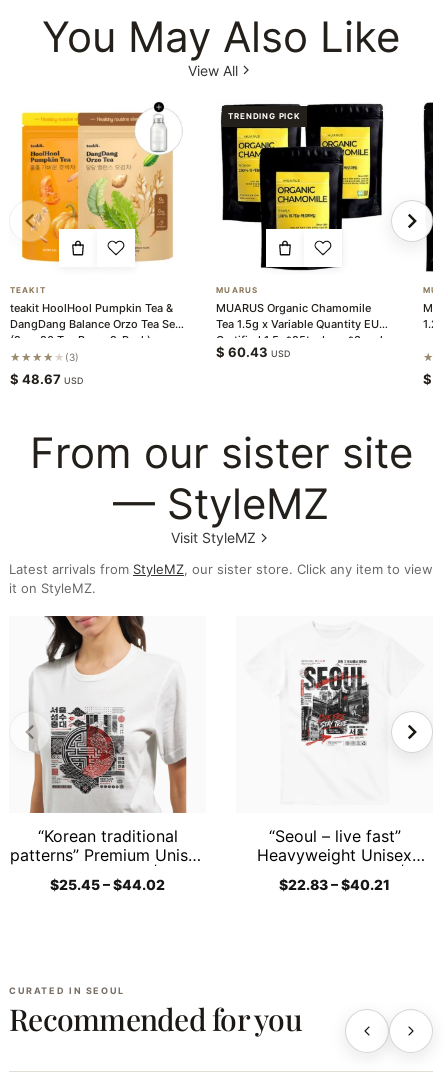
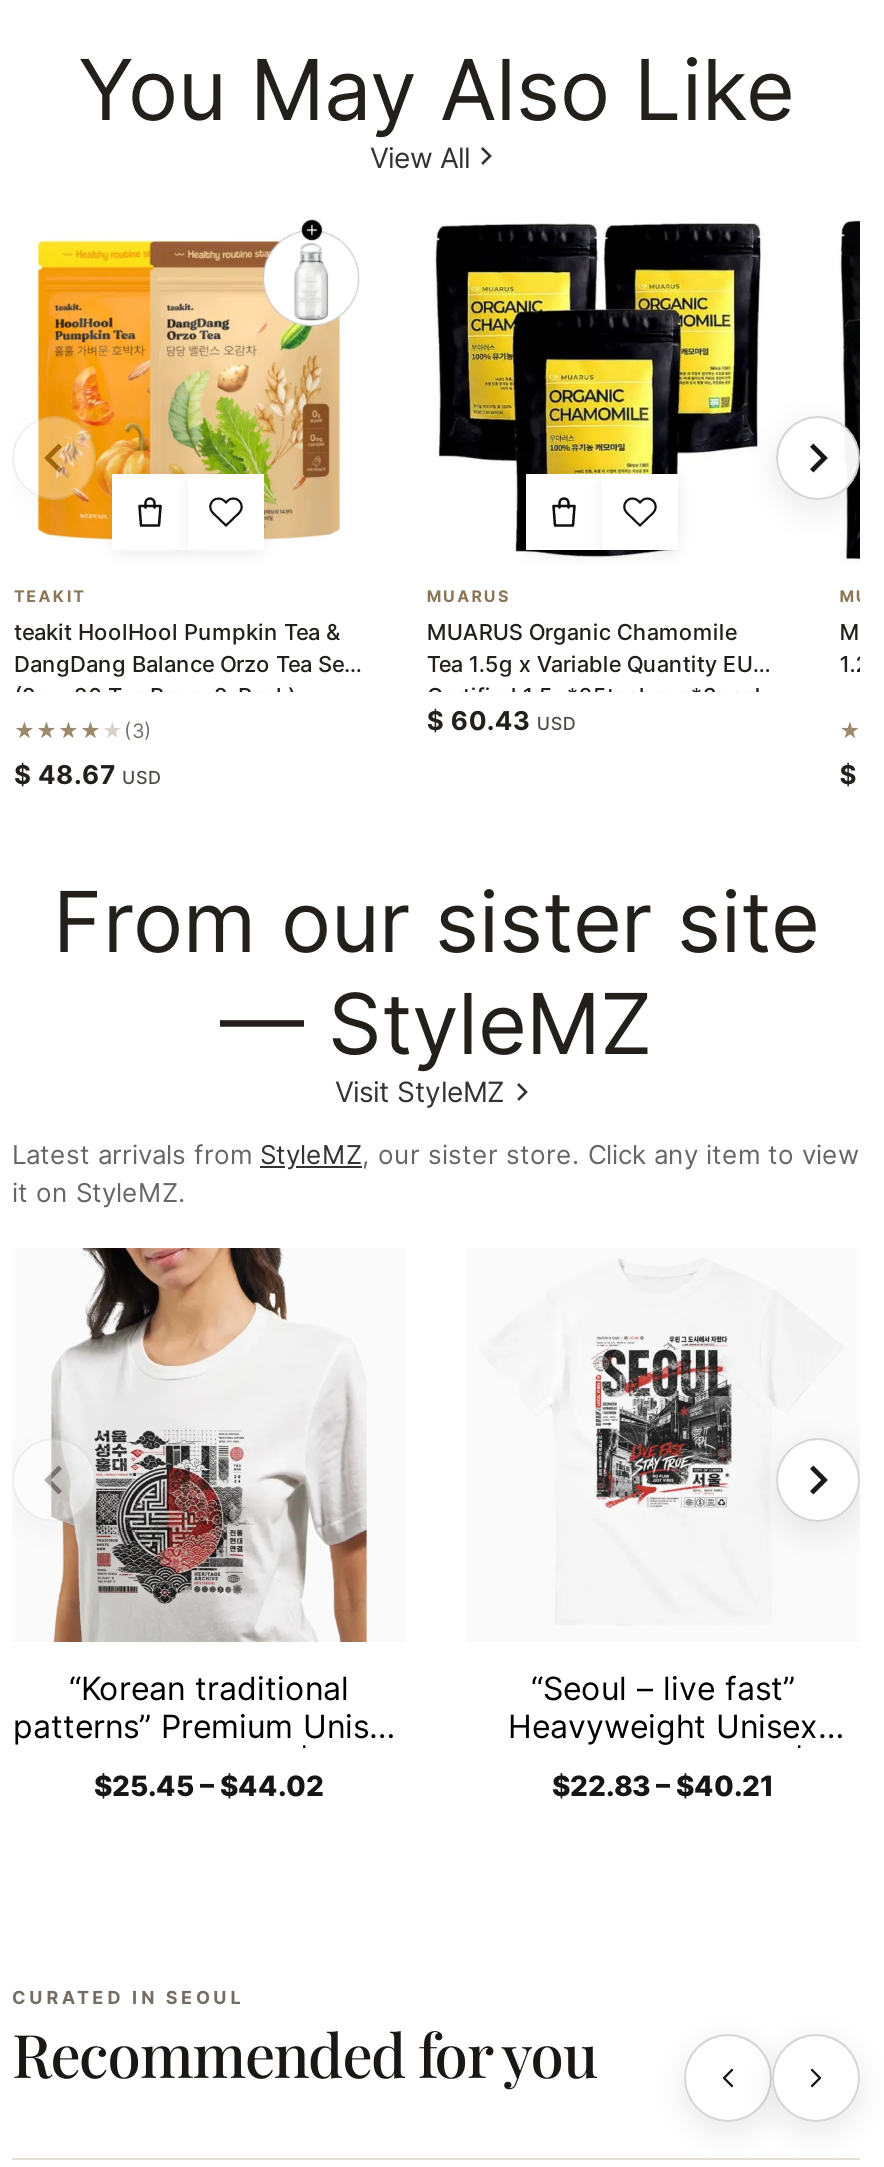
[228,111,301,121] TRENDING PICK -> none

